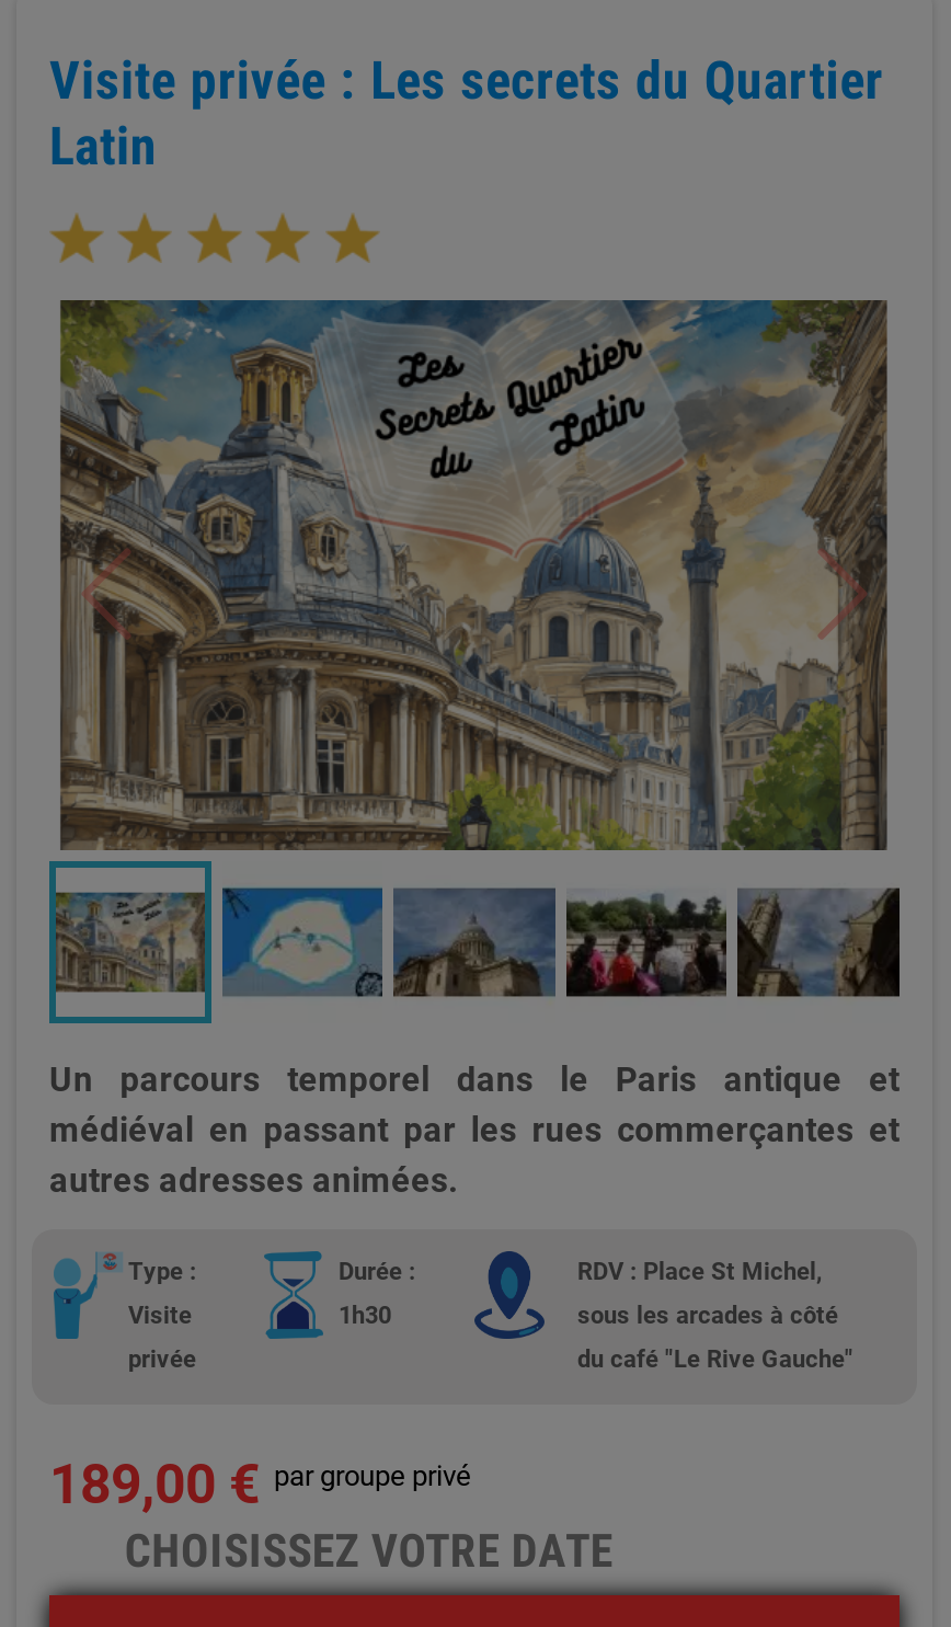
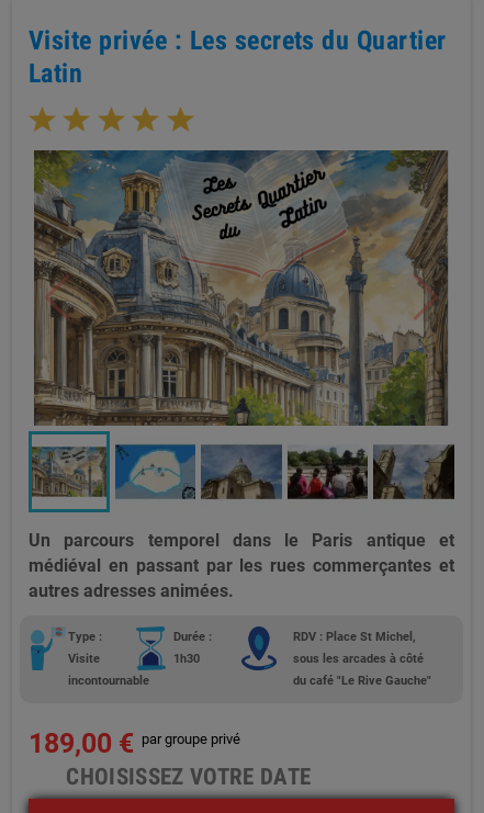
[128,1346,196,1374] privée -> [68,674,149,688] incontournable

